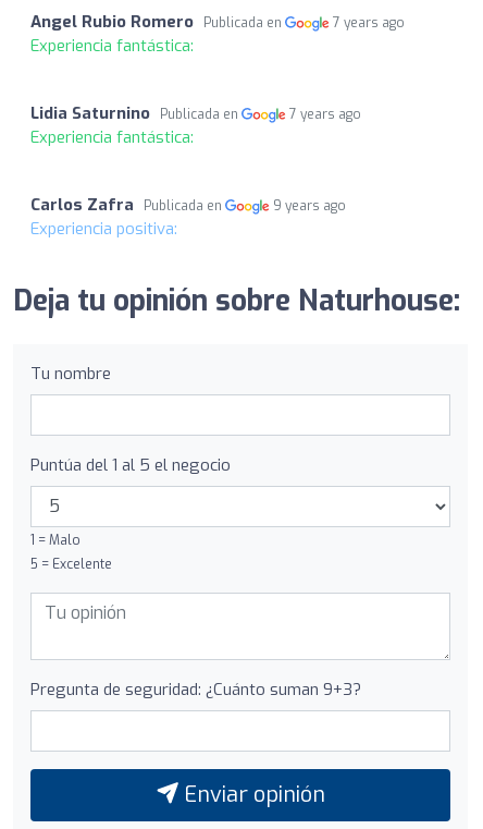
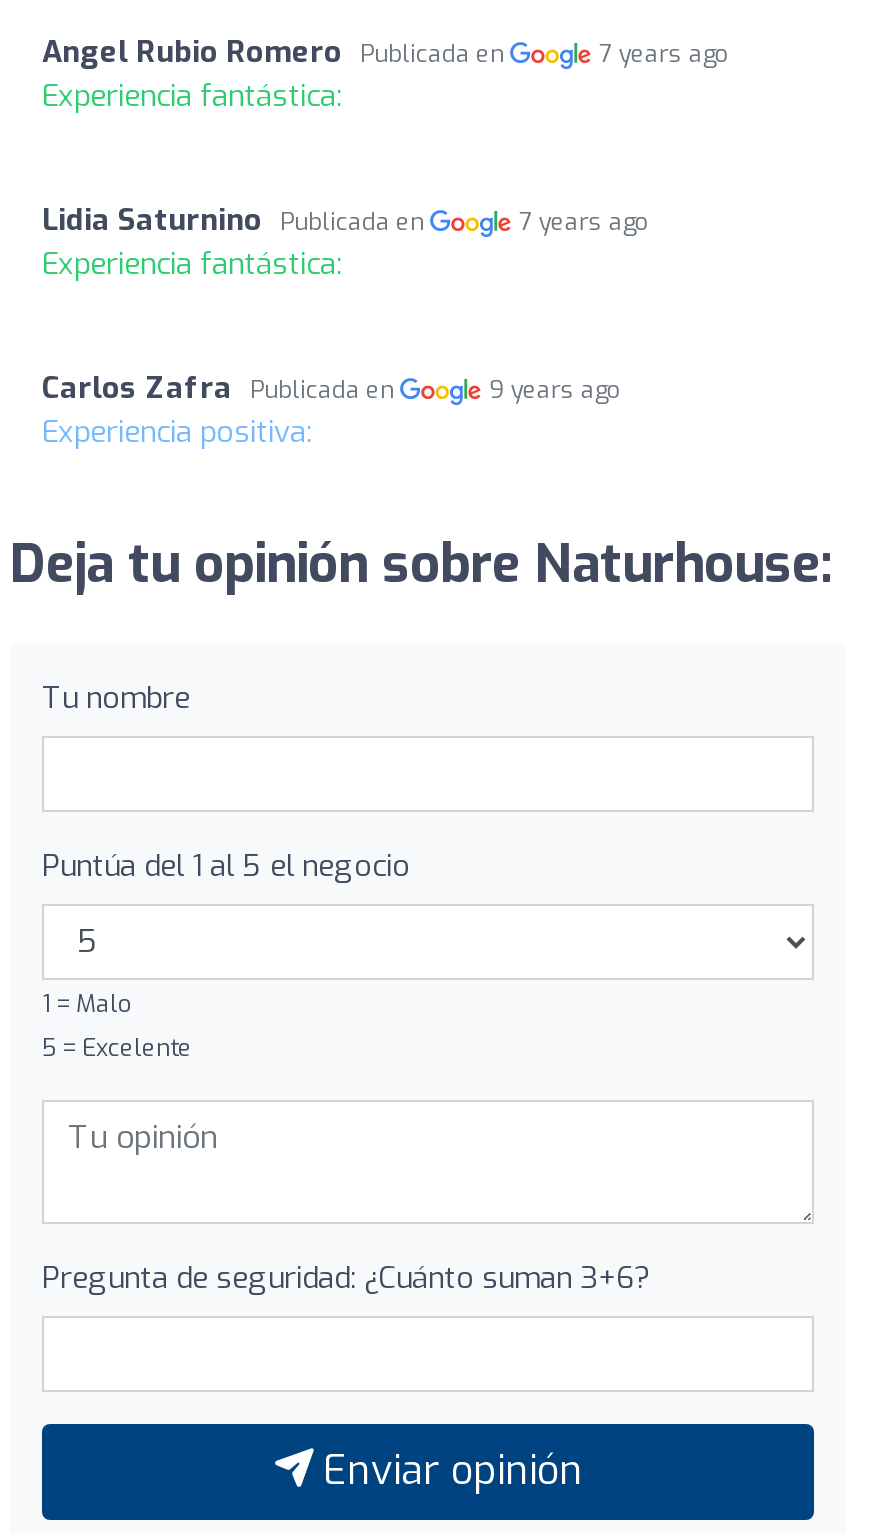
[30,678,361,700] Pregunta de seguridad: ¿Cuánto suman 9+3? -> [42,1258,650,1298] Pregunta de seguridad: ¿Cuánto suman 3+6?

